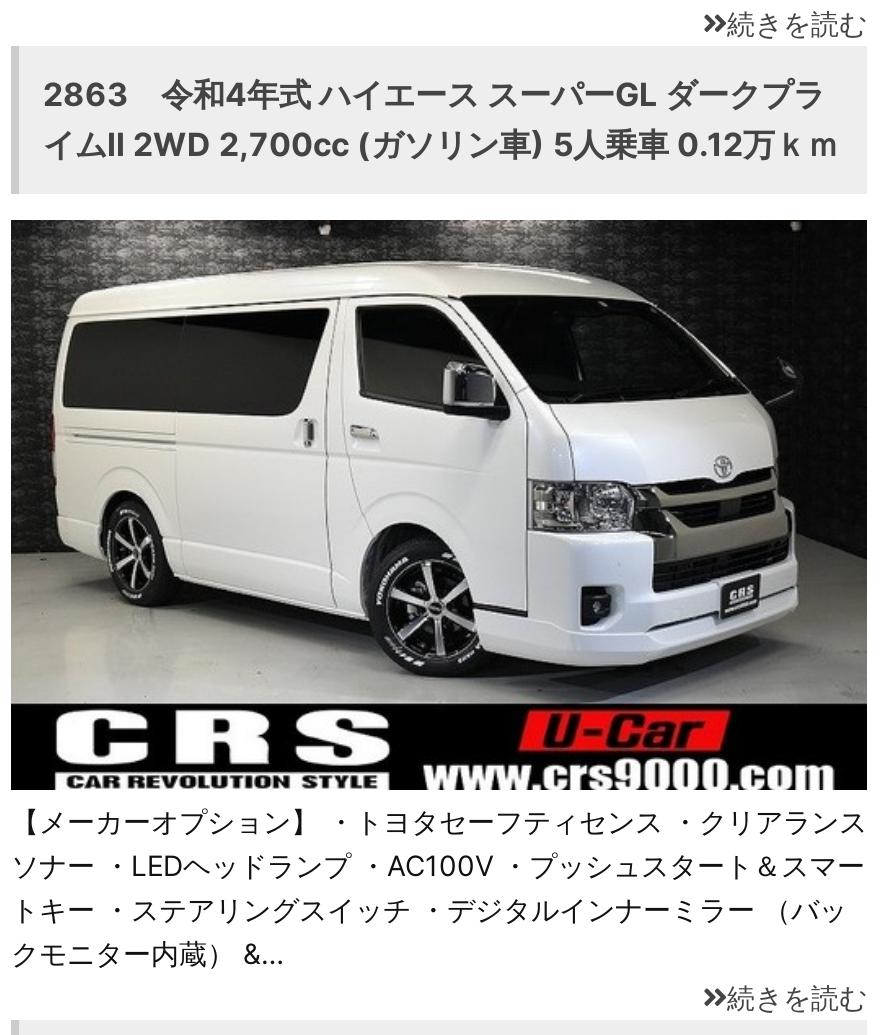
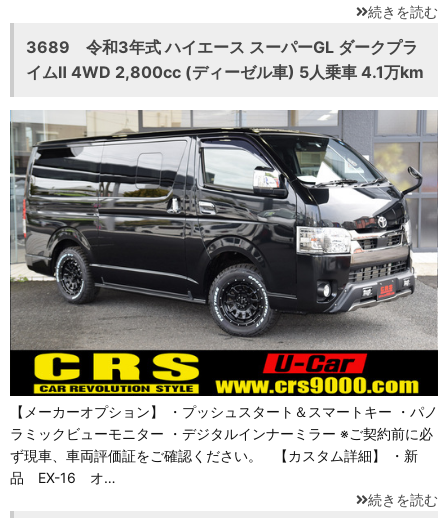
[43,75,839,165] 2863 令和4年式 ハイエース スーパーGL ダークプラ | イムⅡ 2WD 2,700cc (ガソリン車) 5人乗車 0.12万ｋｍ -> [26,37,424,82] 3689 令和3年式 ハイエース スーパーGL ダークプラ | イムⅡ 4WD 2,800cc (ディーゼル車) 5人乗車 4.1万km
[9,218,869,971] [image] | 【メーカーオプション】 ・トヨタセーフティセンス ・クリアランス | ソナー ・LEDヘッドランプ ・AC100Ⅴ ・プッシュスタート＆スマー | トキー ・ステアリングスイッチ ・デジタルインナーミラー （バッ | クモニター内蔵） &… -> [10,110,438,486] [image] | 【メーカーオプション】 ・プッシュスタート＆スマートキー ・パノ | ラミックビューモニター ・デジタルインナーミラー ※ご契約前に必 | ず現車、車両評価証をご確認ください。 【カスタム詳細】 ・新 | 品 EX-16 オ…

